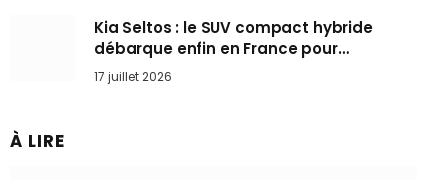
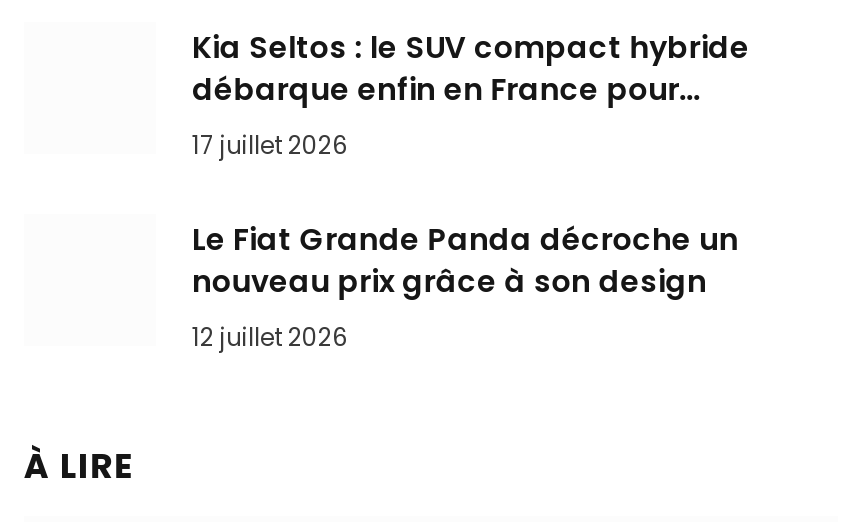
none -> [192,217,738,353] Le Fiat Grande Panda décroche un | nouveau prix grâce à son design | 12 juillet 2026

